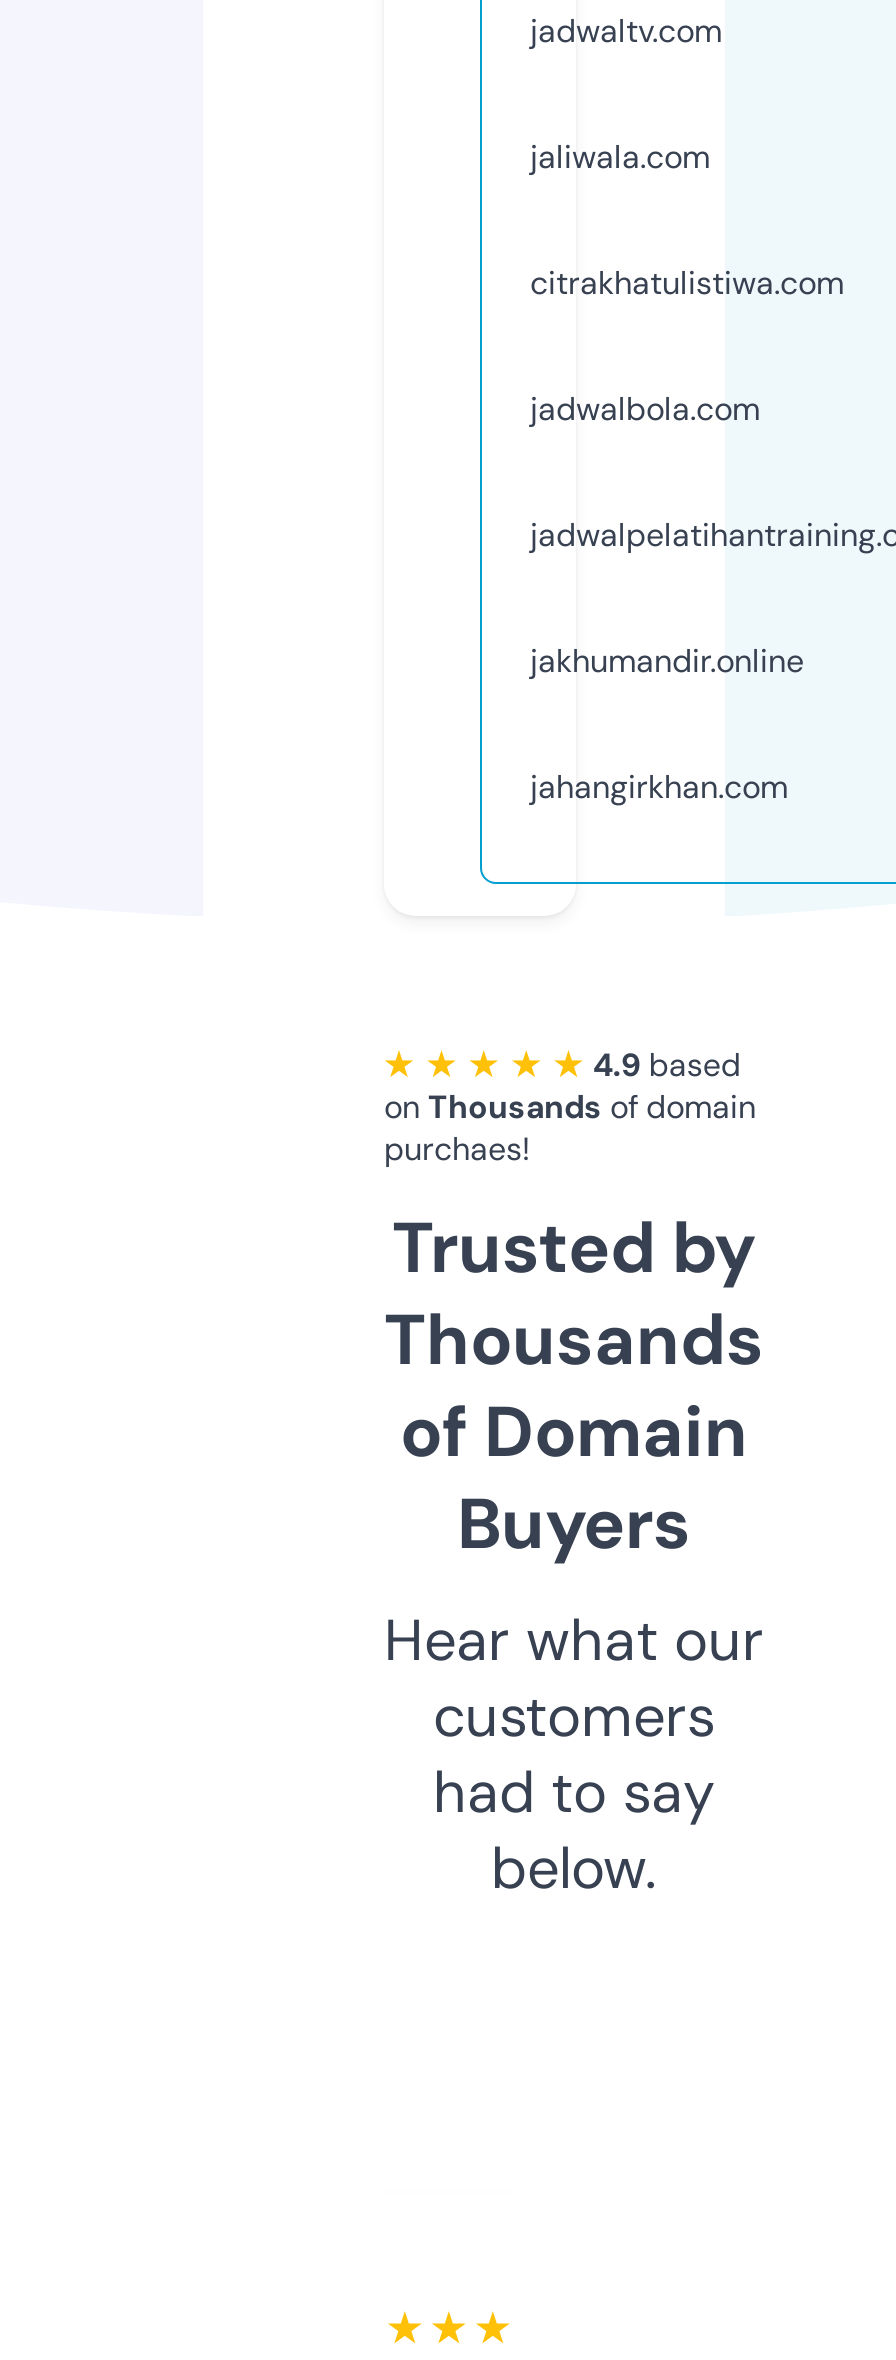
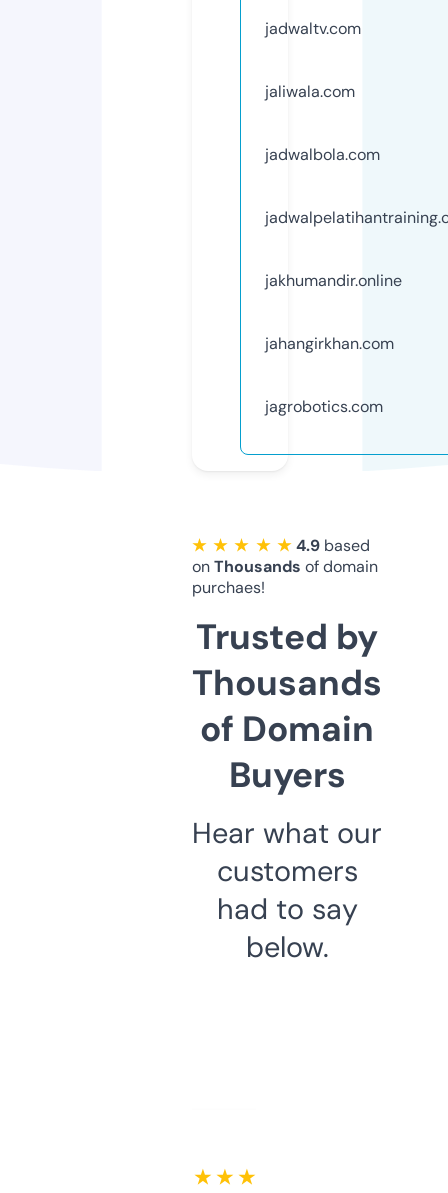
[530,262,844,304] citrakhatulistiwa.com -> none
moved [530,388,804,808] -> [265,144,402,354]: jadwalbola.com | jakhumandir.online | jahangirkhan.com
none -> [265,396,383,417] jagrobotics.com

